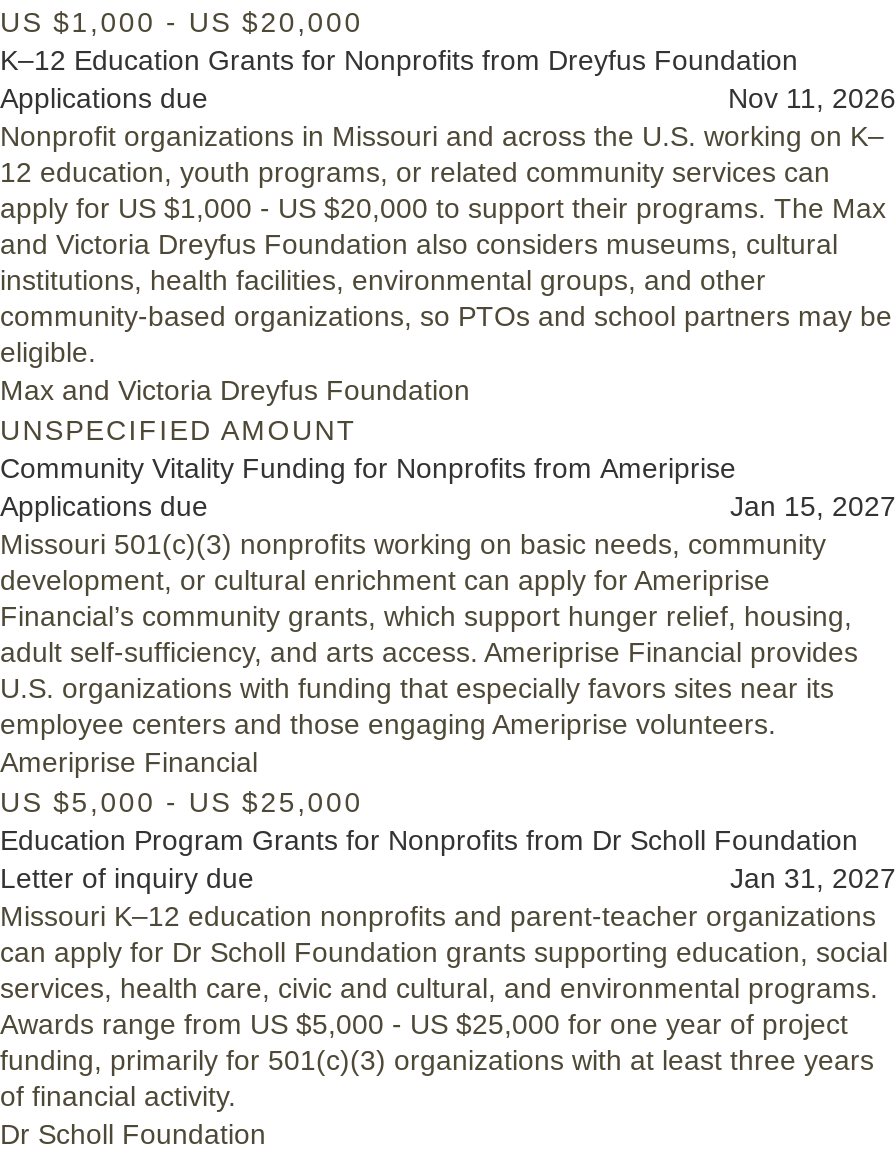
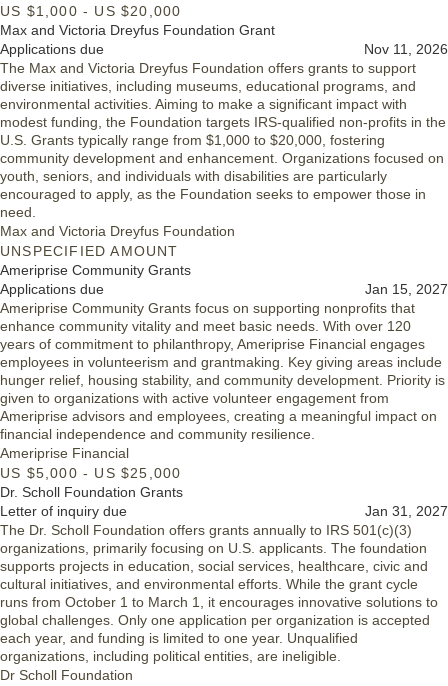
[0,44,798,76] K–12 Education Grants for Nonprofits from Dreyfus Foundation -> [0,22,275,38] Max and Victoria Dreyfus Foundation Grant
[0,120,892,368] Nonprofit organizations in Missouri and across the U.S. working on K– | 12 education, youth programs, or related community services can | apply for US $1,000 - US $20,000 to support their programs. The Max | and Victoria Dreyfus Foundation also considers museums, cultural | institutions, health facilities, environmental groups, and other | community-based organizations, so PTOs and school partners may be | eligible. -> [0,60,446,220] The Max and Victoria Dreyfus Foundation offers grants to support | diverse initiatives, including museums, educational programs, and | environmental activities. Aiming to make a significant impact with | modest funding, the Foundation targets IRS-qualified non-profits in the | U.S. Grants typically range from $1,000 to $20,000, fostering | community development and enhancement. Organizations focused on | youth, seniors, and individuals with disabilities are particularly | encouraged to apply, as the Foundation seeks to empower those in | need.
[0,452,736,484] Community Vitality Funding for Nonprofits from Ameriprise -> [0,262,191,278] Ameriprise Community Grants
[0,528,858,740] Missouri 501(c)(3) nonprofits working on basic needs, community | development, or cultural enrichment can apply for Ameriprise | Financial’s community grants, which support hunger relief, housing, | adult self-sufficiency, and arts access. Ameriprise Financial provides | U.S. organizations with funding that especially favors sites near its | employee centers and those engaging Ameriprise volunteers. -> [0,300,445,442] Ameriprise Community Grants focus on supporting nonprofits that | enhance community vitality and meet basic needs. With over 120 | years of commitment to philanthropy, Ameriprise Financial engages | employees in volunteerism and grantmaking. Key giving areas include | hunger relief, housing stability, and community development. Priority is | given to organizations with active volunteer engagement from | Ameriprise advisors and employees, creating a meaningful impact on | financial independence and community resilience.
[0,824,858,856] Education Program Grants for Nonprofits from Dr Scholl Foundation -> [0,484,183,500] Dr. Scholl Foundation Grants
[0,900,888,1112] Missouri K–12 education nonprofits and parent-teacher organizations | can apply for Dr Scholl Foundation grants supporting education, social | services, health care, civic and cultural, and environmental programs. | Awards range from US $5,000 - US $25,000 for one year of project | funding, primarily for 501(c)(3) organizations with at least three years | of financial activity. -> [0,522,438,664] The Dr. Scholl Foundation offers grants annually to IRS 501(c)(3) | organizations, primarily focusing on U.S. applicants. The foundation | supports projects in education, social services, healthcare, civic and | cultural initiatives, and environmental efforts. While the grant cycle | runs from October 1 to March 1, it encourages innovative solutions to | global challenges. Only one application per organization is accepted | each year, and funding is limited to one year. Unqualified | organizations, including political entities, are ineligible.

